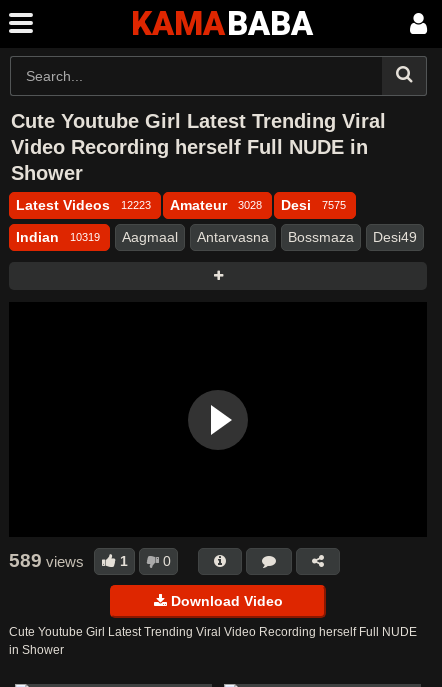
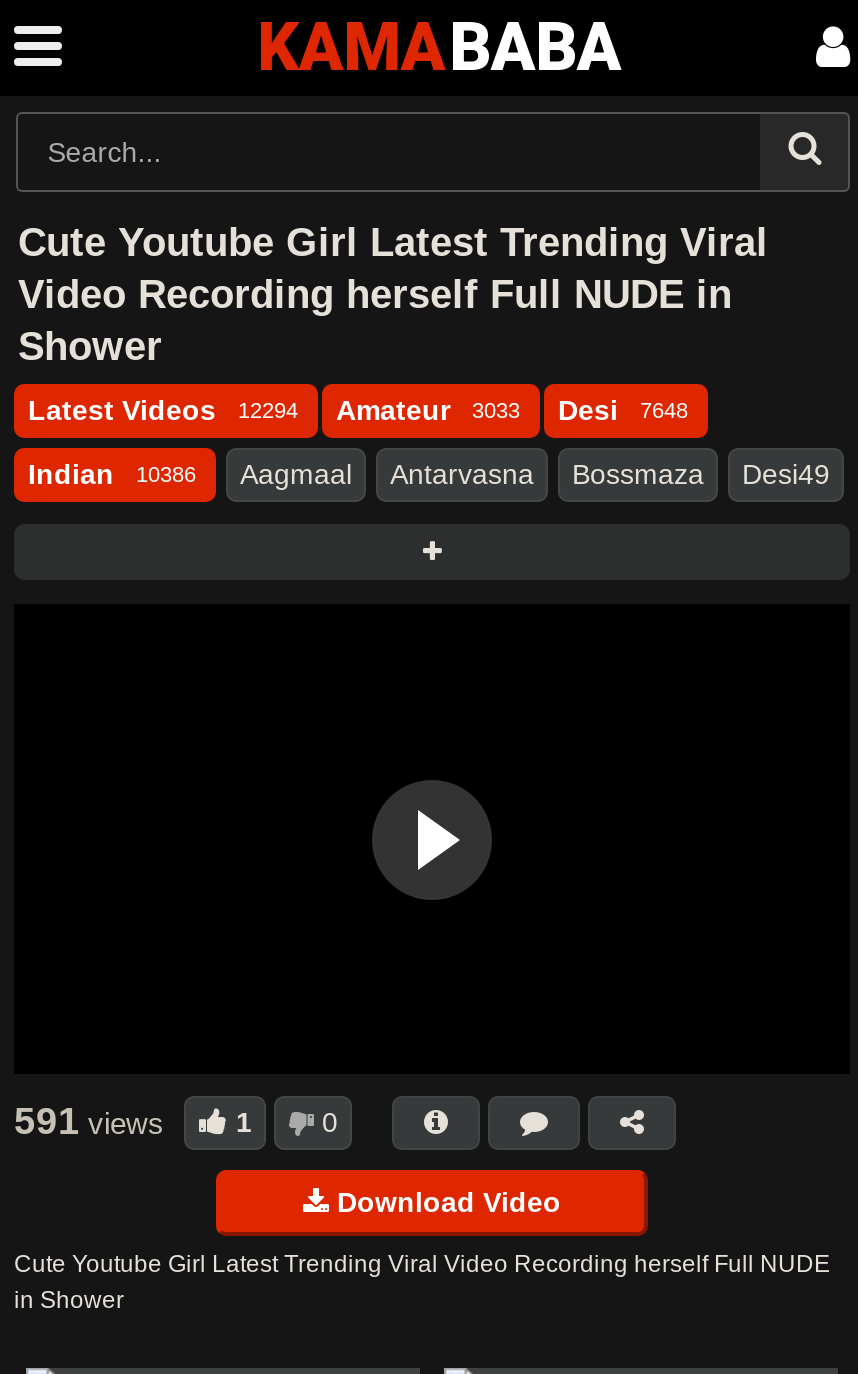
[16,197,151,213] Latest Videos 12223 -> [28,394,298,426] Latest Videos 12294
[170,197,262,213] Amateur 3028 -> [336,394,520,426] Amateur 3033
[281,197,346,213] Desi 7575 -> [558,394,688,426] Desi 7648
[16,229,417,245] Indian 10319 Aagmaal Antarvasna Bossmaza Desi49 -> [28,458,830,490] Indian 10386 Aagmaal Antarvasna Bossmaza Desi49
[9,550,84,571] 589 views -> [14,1100,164,1142] 591 views

